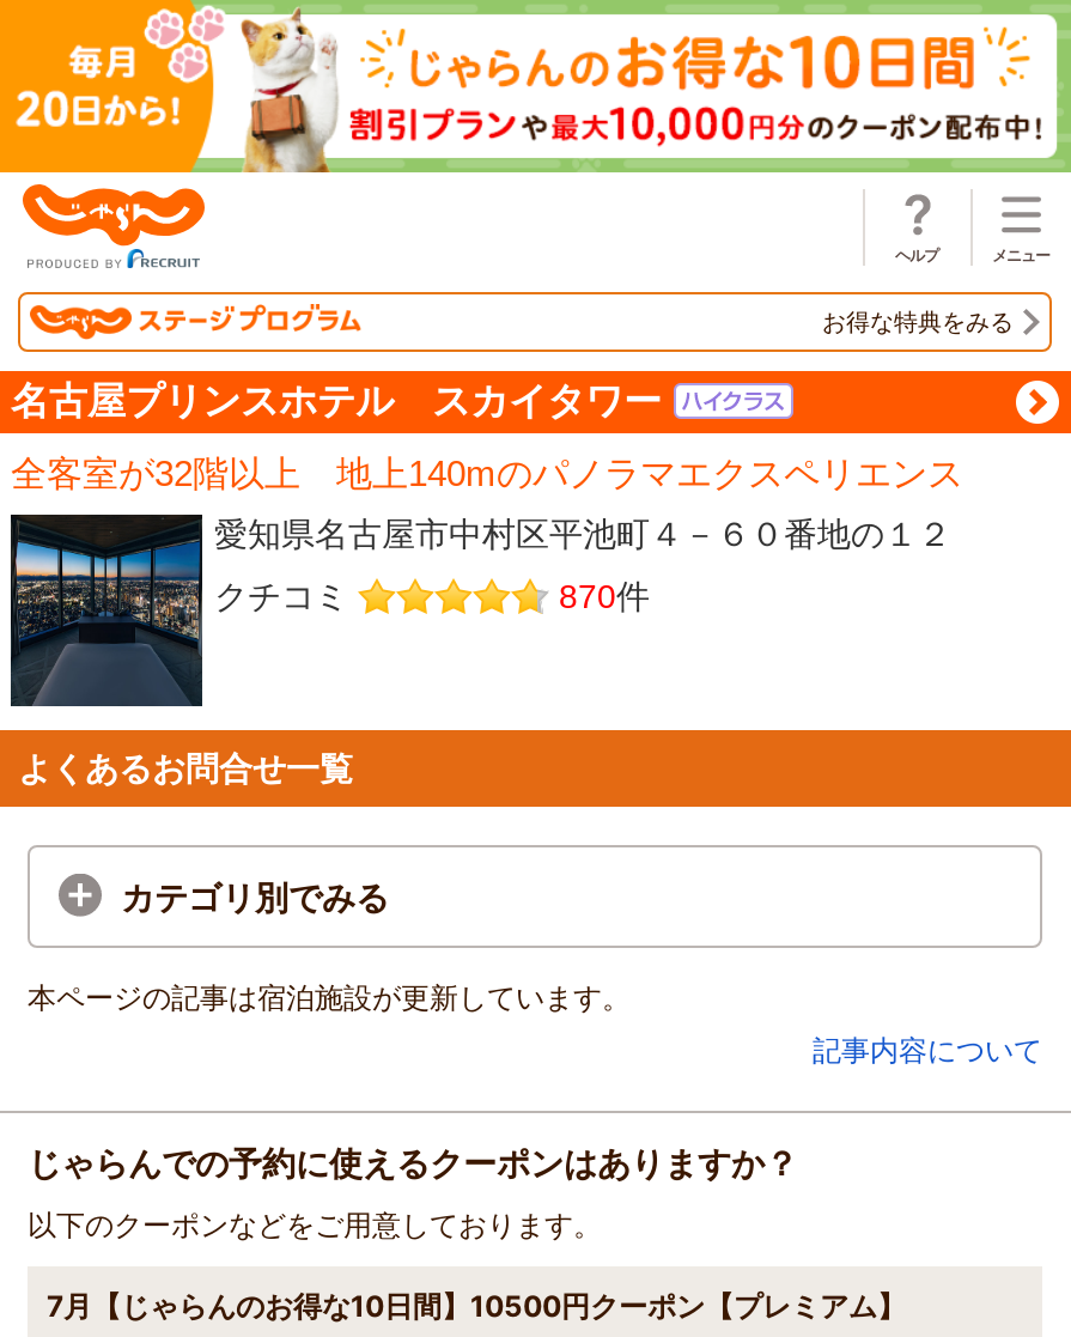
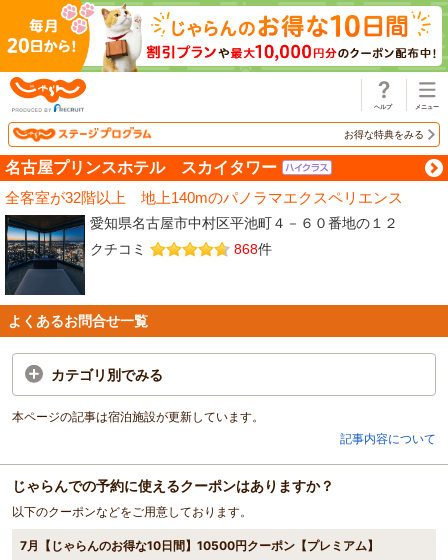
[559,576,650,615] 870件 -> [234,241,272,257] 868件

